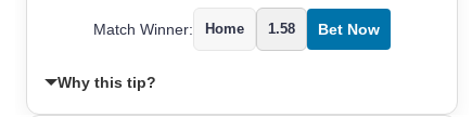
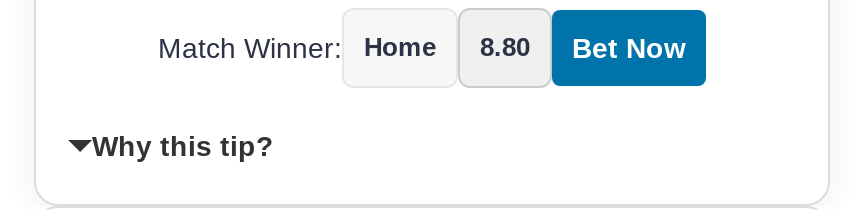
[93,20,380,38] Match Winner: Home 1.58 Bet Now -> [158,32,686,64] Match Winner: Home 8.80 Bet Now

